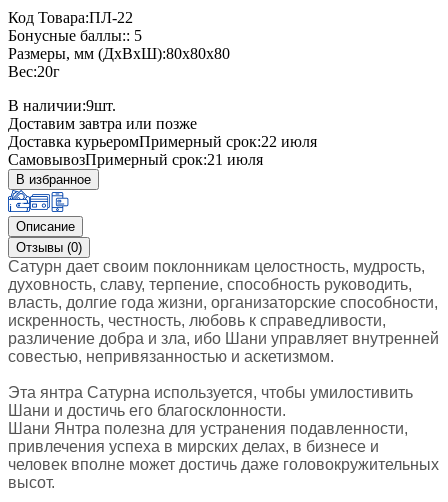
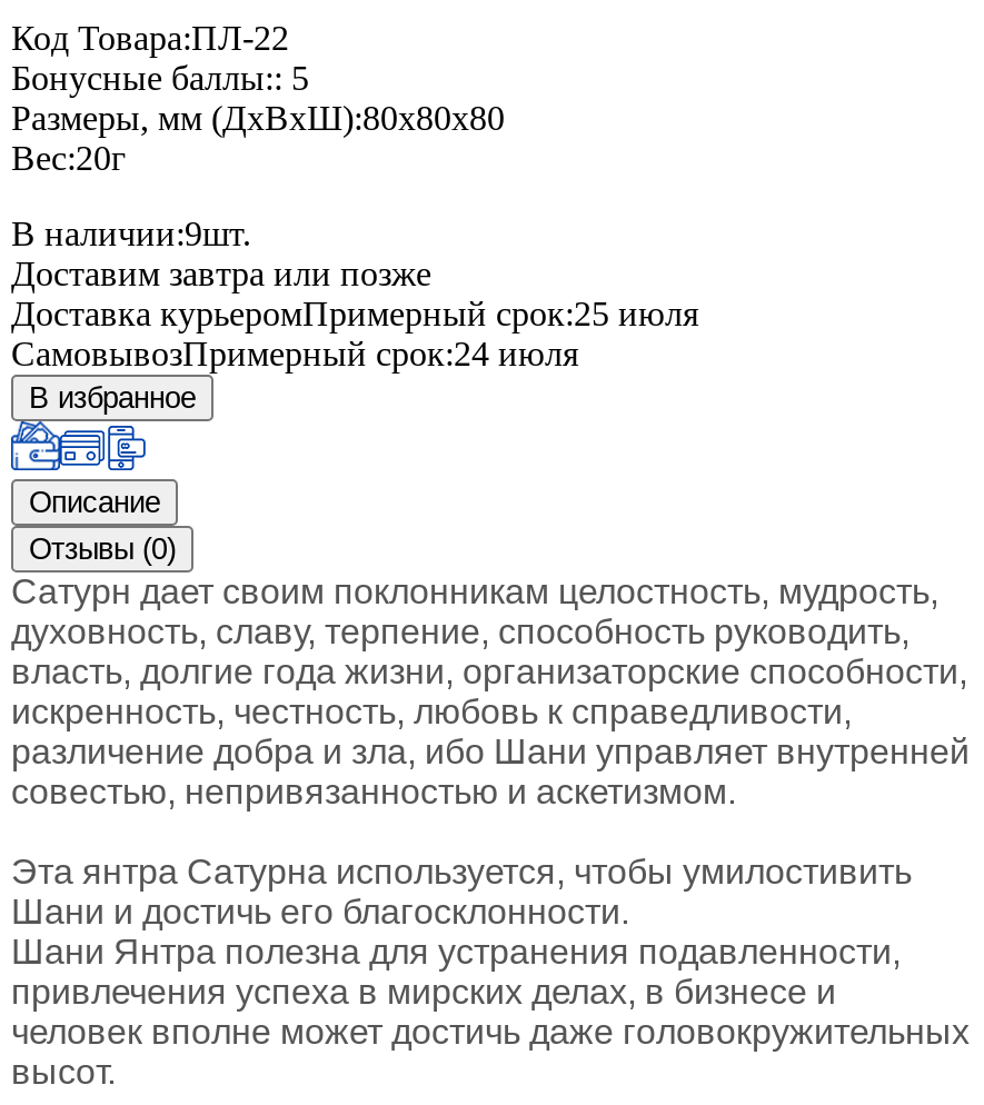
[8,133,317,150] Доставка курьеромПримерный срок:22 июля -> [11,294,698,332] Доставка курьеромПримерный срок:25 июля
[8,151,263,168] СамовывозПримерный срок:21 июля -> [11,334,578,372] СамовывозПримерный срок:24 июля

